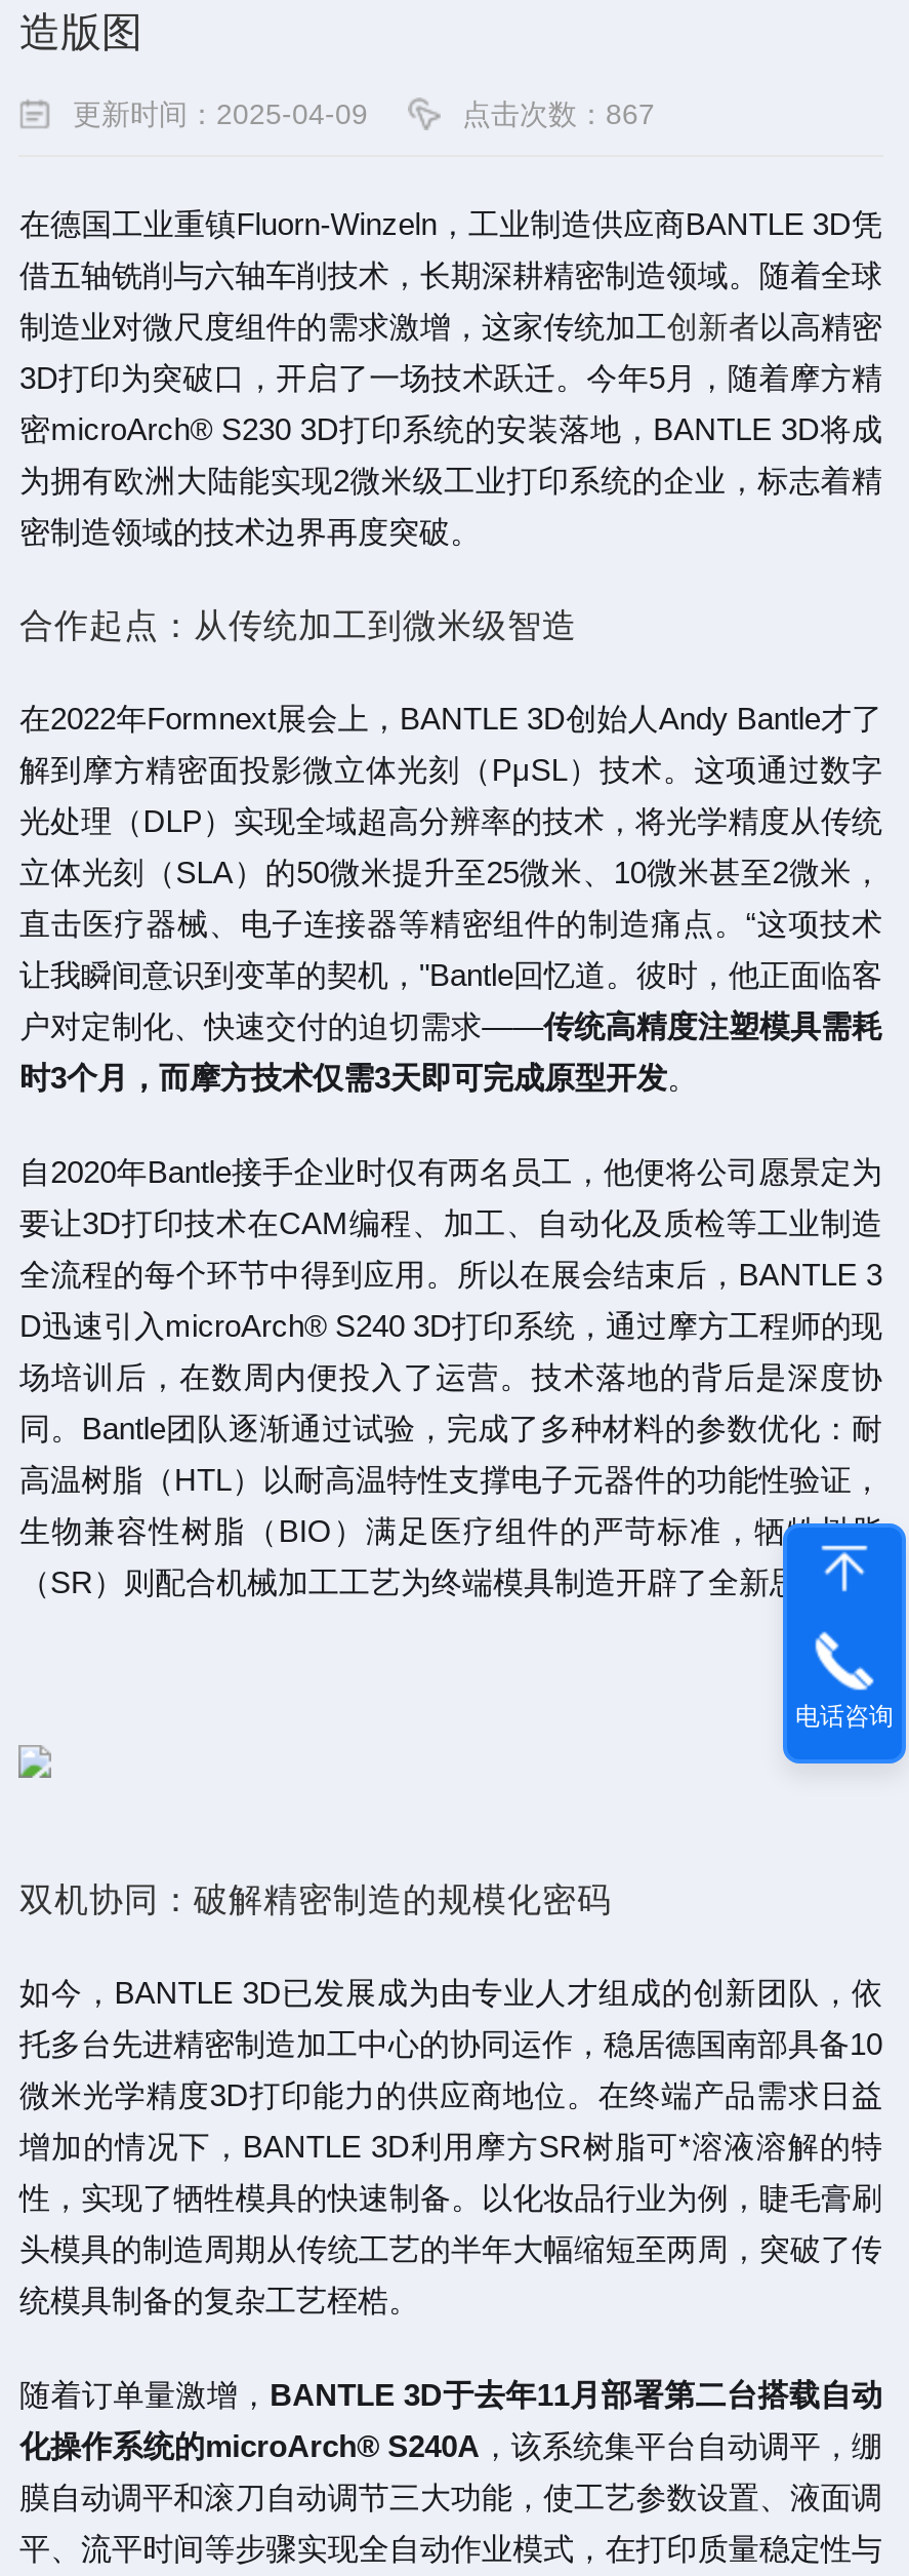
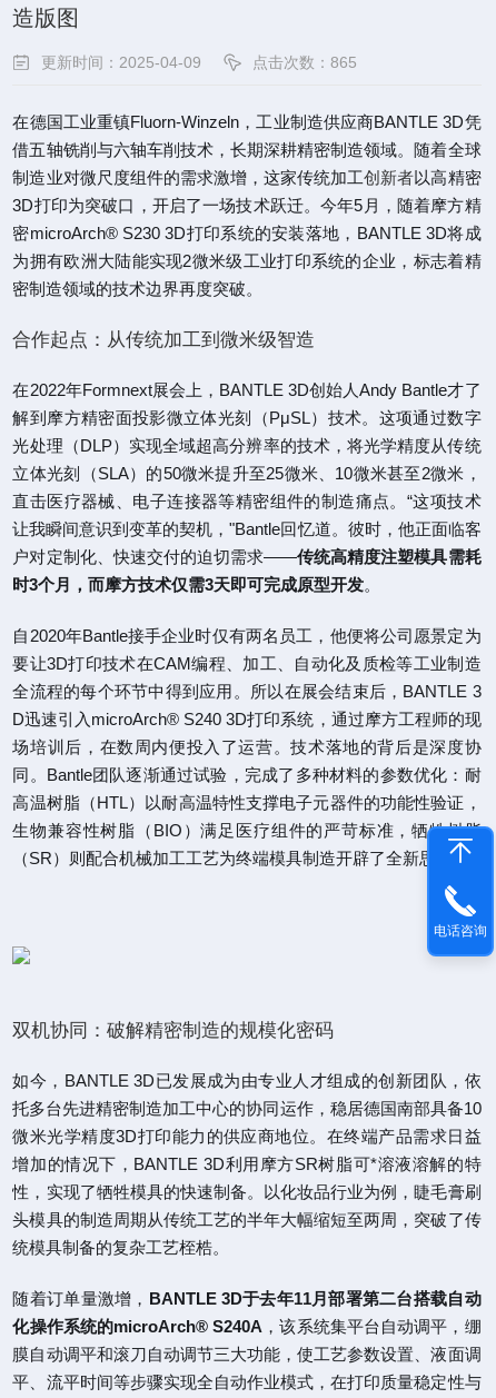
[462,97,655,130] 点击次数：867 -> [253,53,357,71] 点击次数：865

